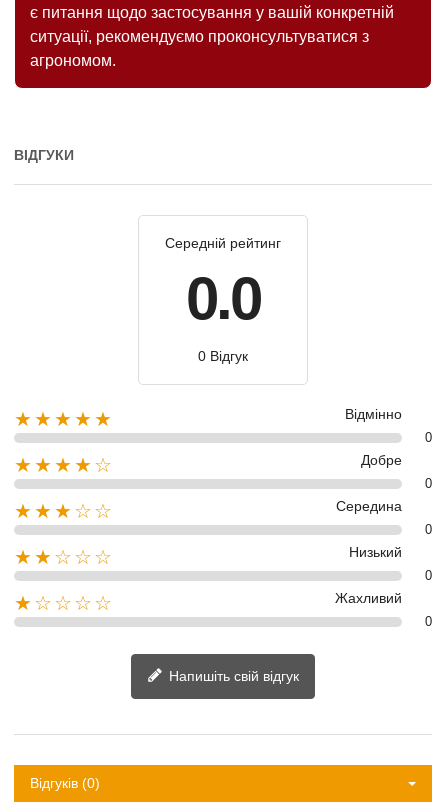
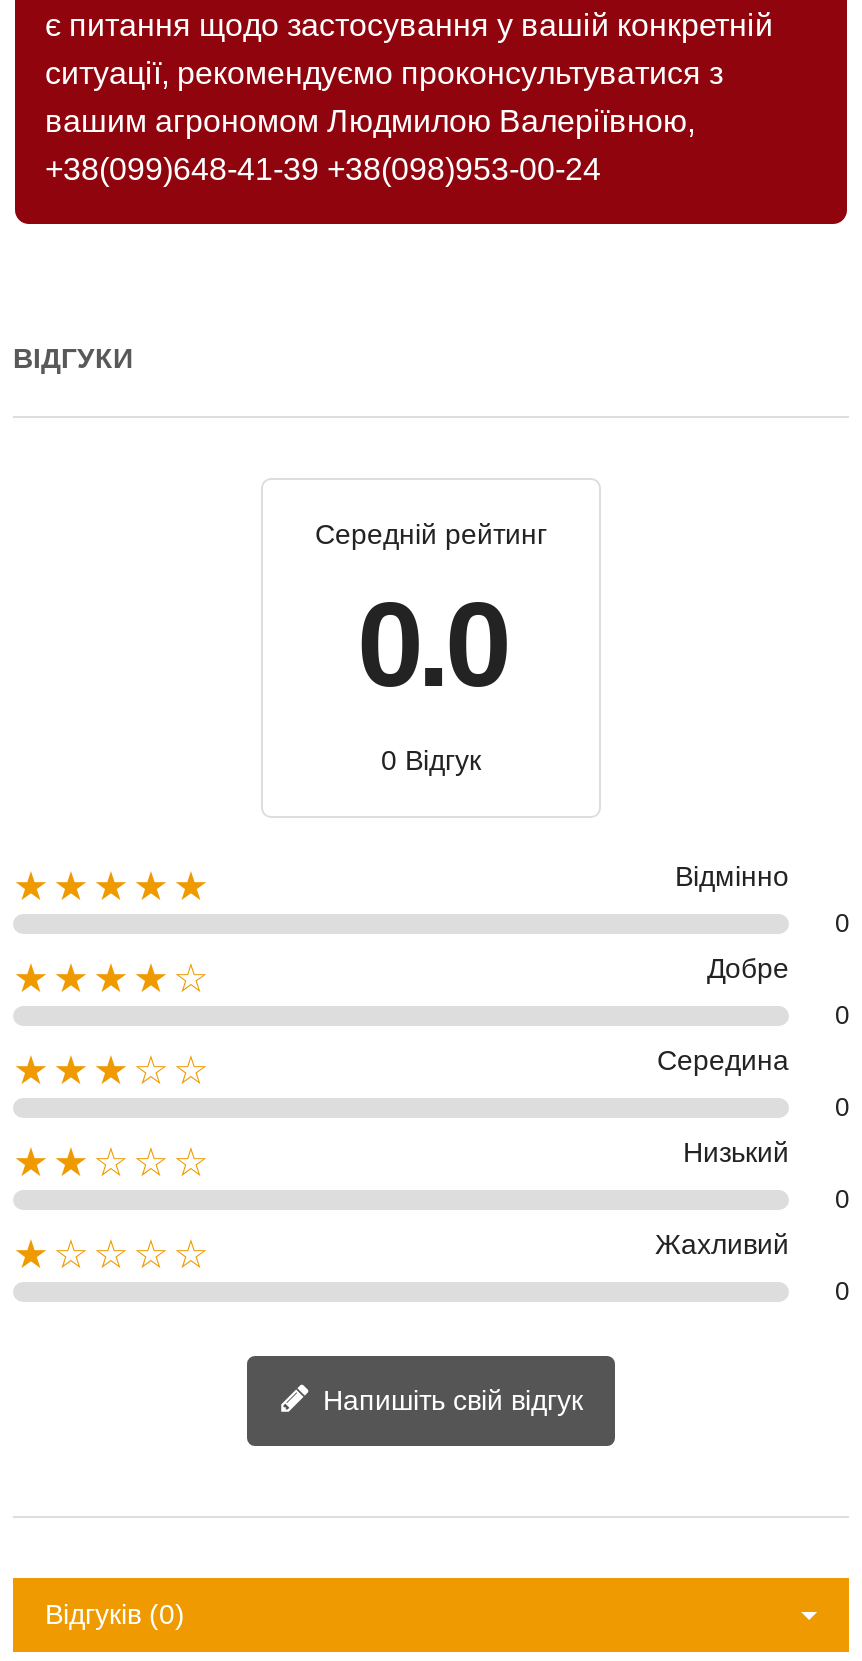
[30,52,116,69] агрономом. -> [45,104,695,186] вашим агрономом Людмилою Валеріївною, | +38(099)648-41-39 +38(098)953-00-24

